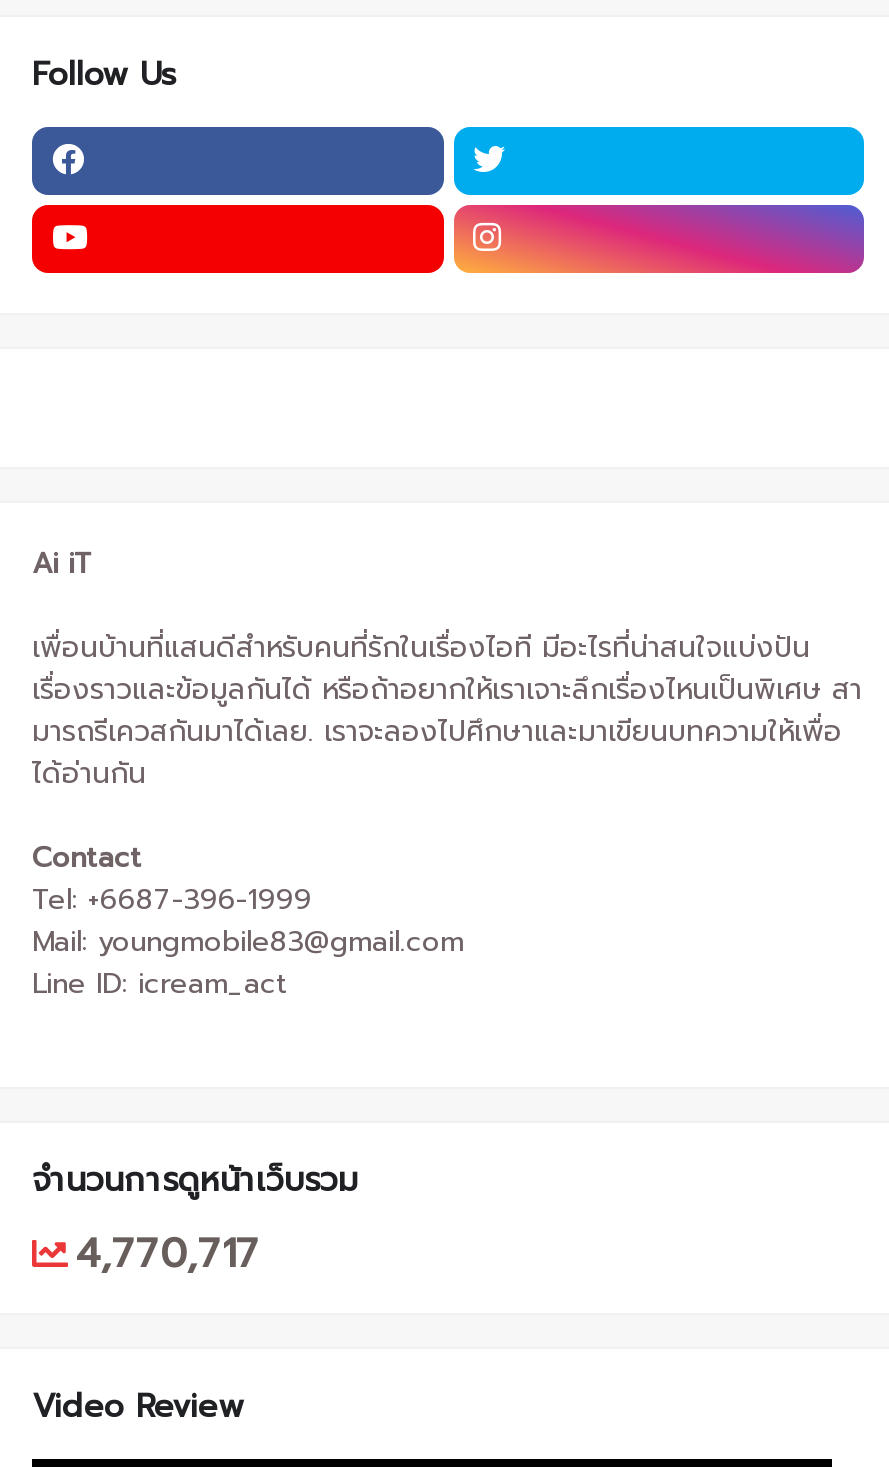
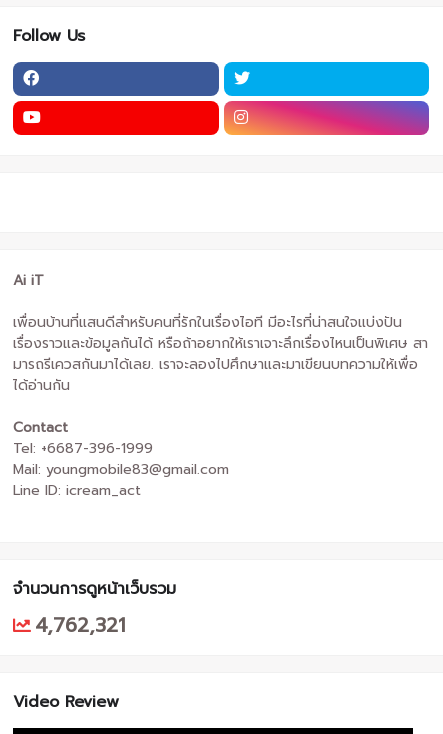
[76,1223,260,1283] 4,770,717 -> [35,610,125,640] 4,762,321

